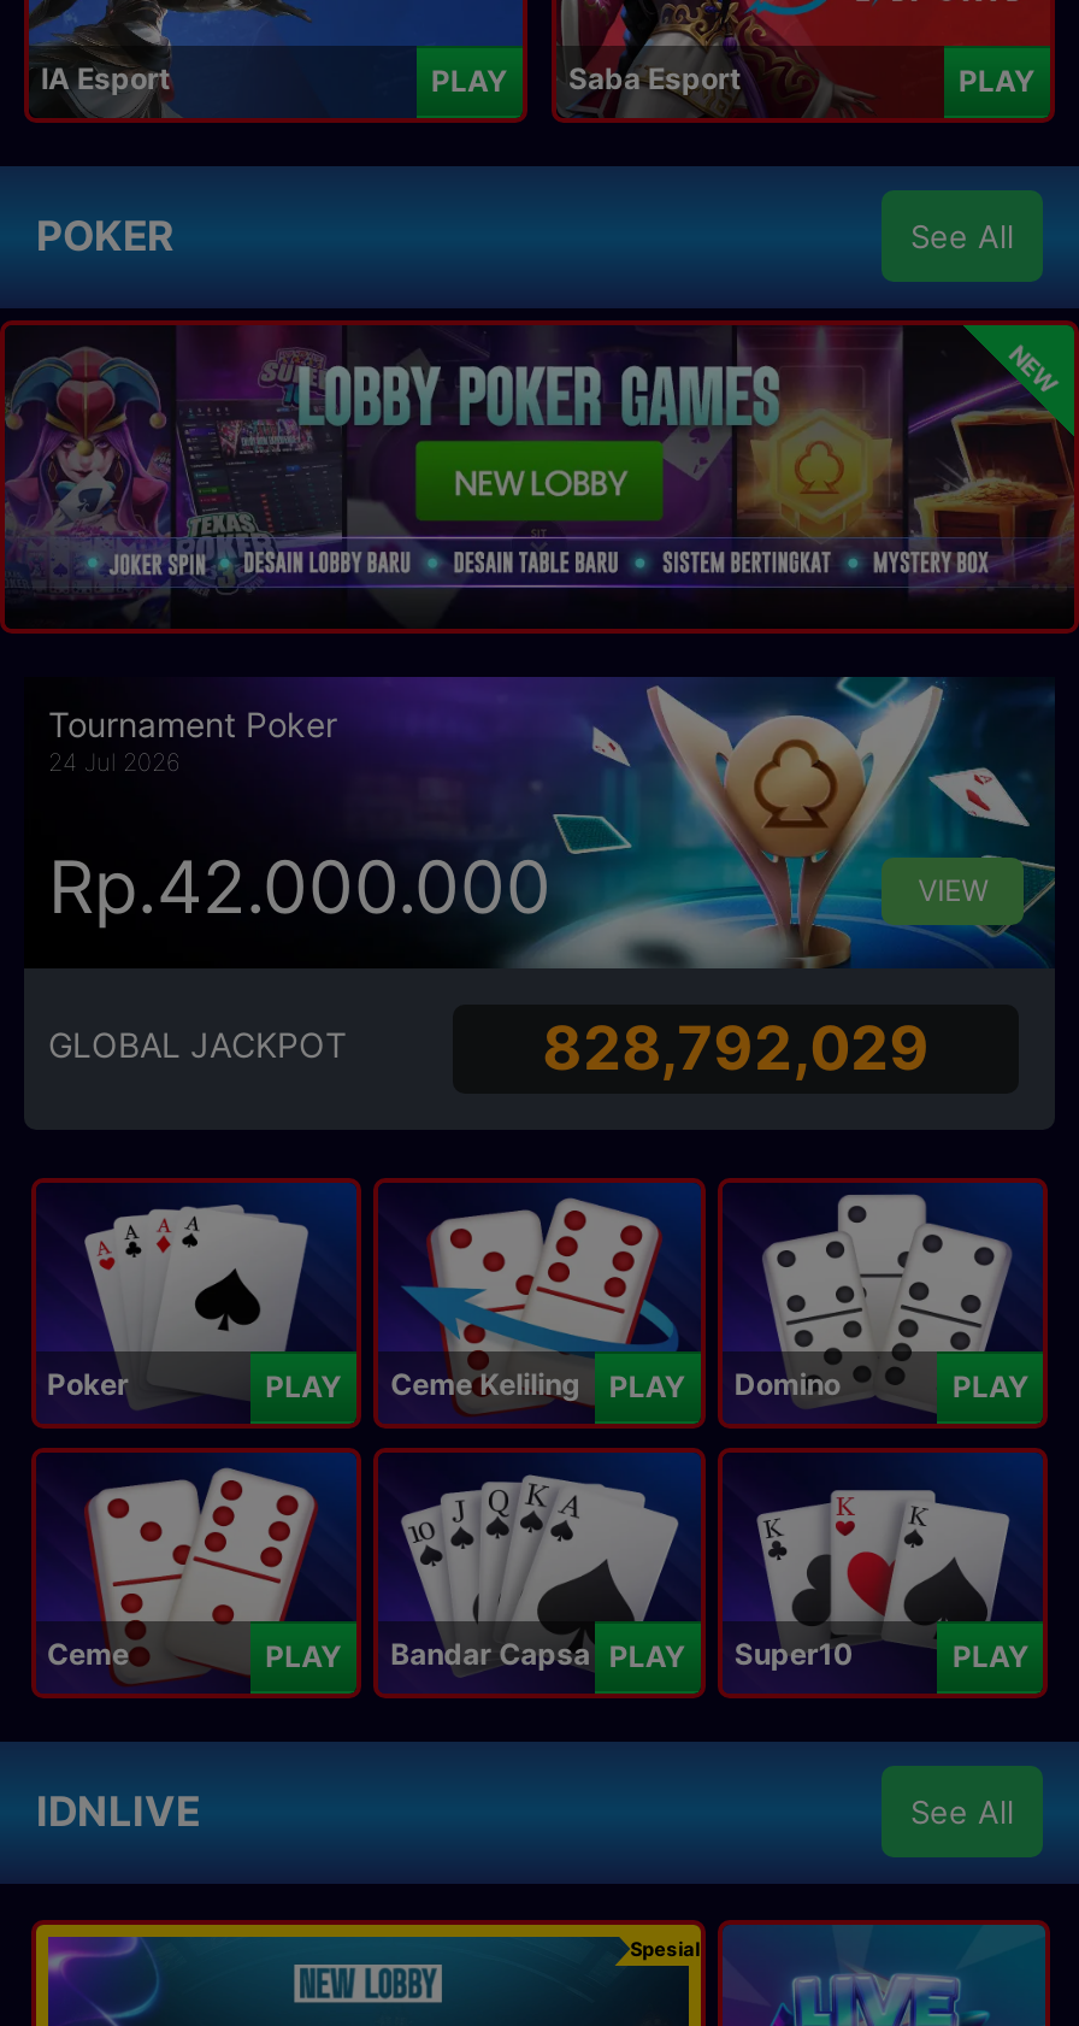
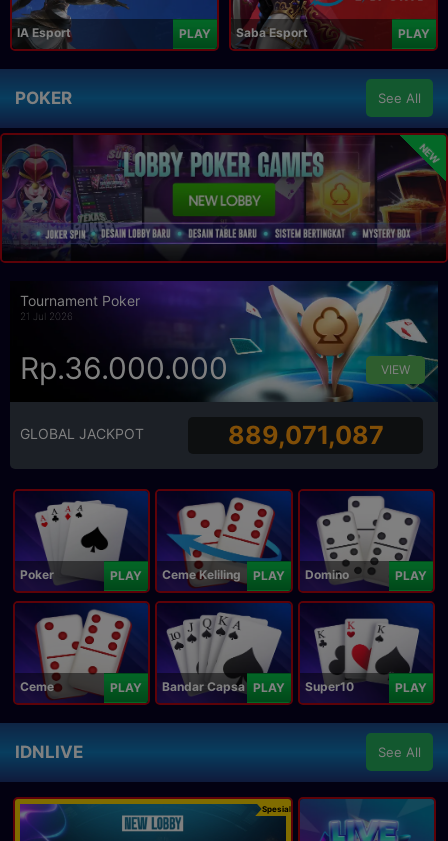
[48,746,181,775] 24 Jul 2026 -> [20,310,73,322] 21 Jul 2026
[48,844,552,931] Rp.42.000.000 -> [20,350,228,386] Rp.36.000.000
[542,1012,930,1084] 828,792,029 -> [228,420,384,450] 889,071,087

